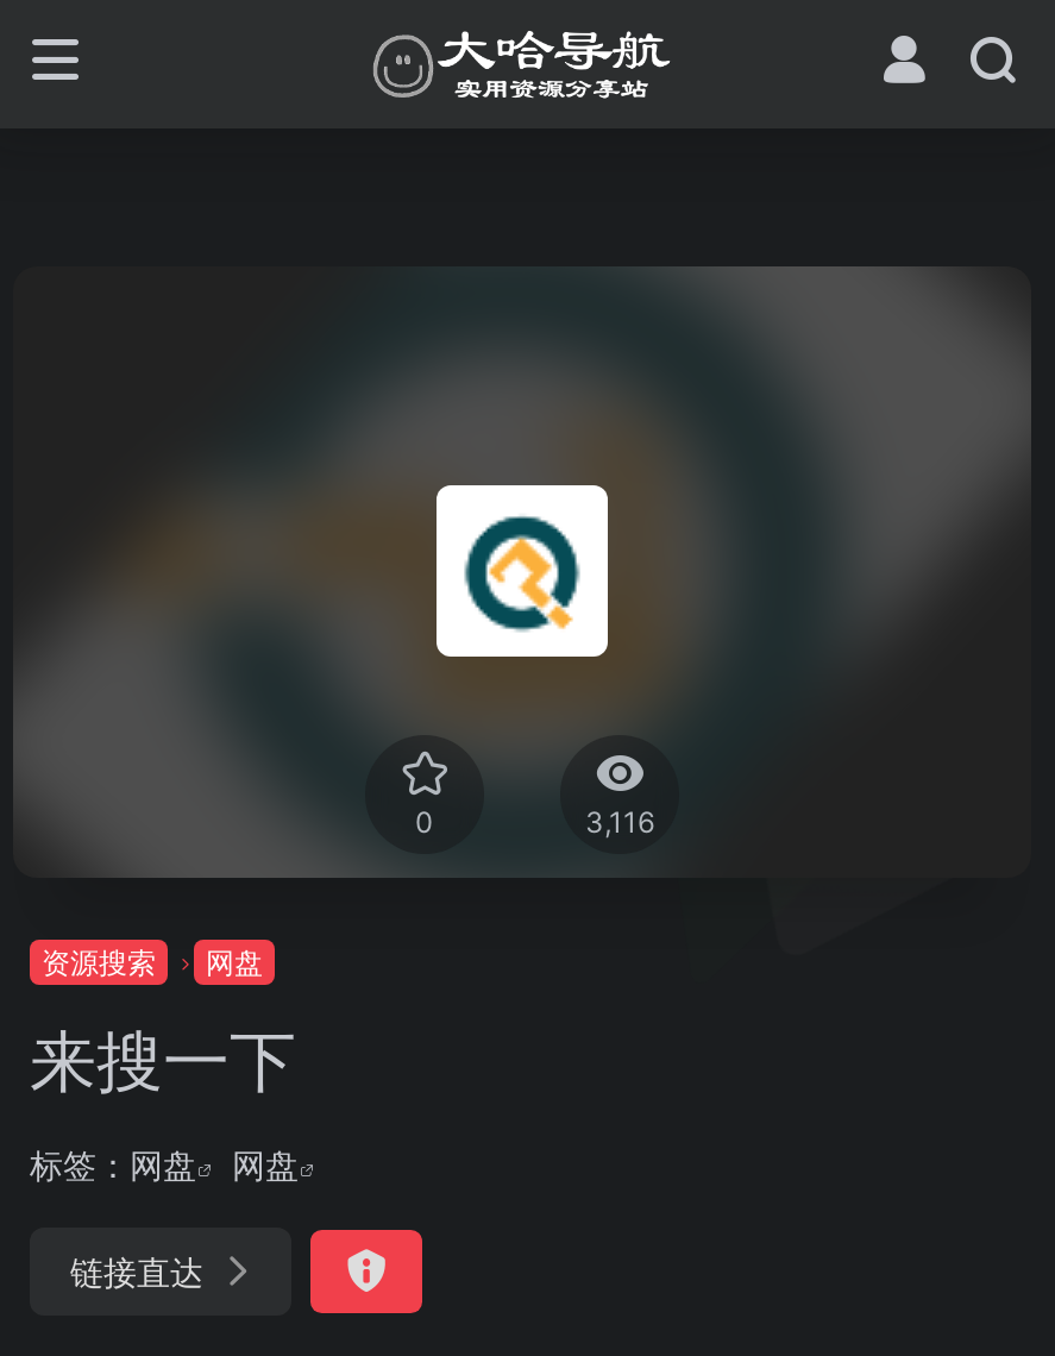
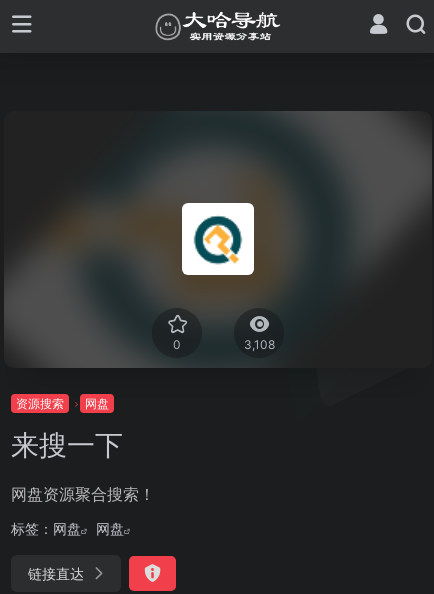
[585,805,654,840] 3,116 -> [243,337,274,352] 3,108
none -> [11,484,155,504] 网盘资源聚合搜索！

